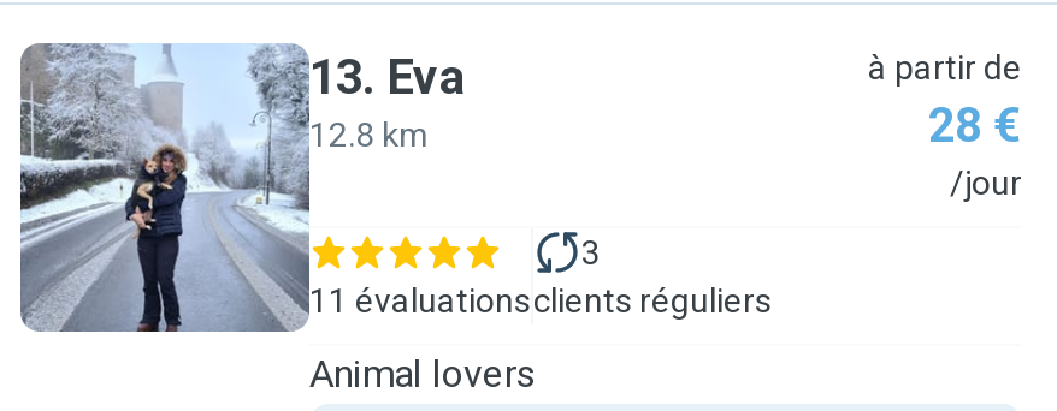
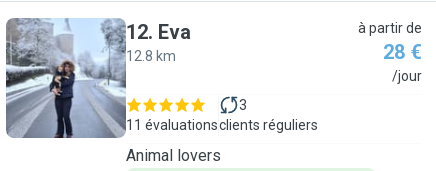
[309,48,466,106] 13. Eva -> [126,20,191,44] 12. Eva

